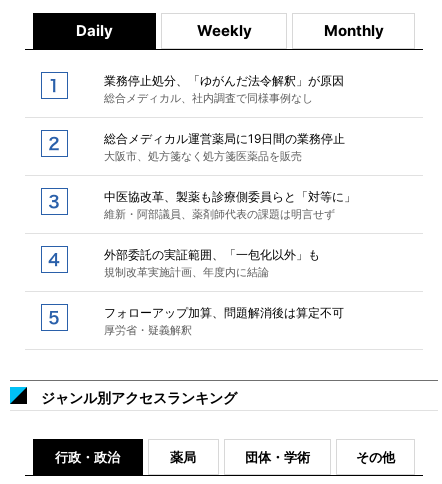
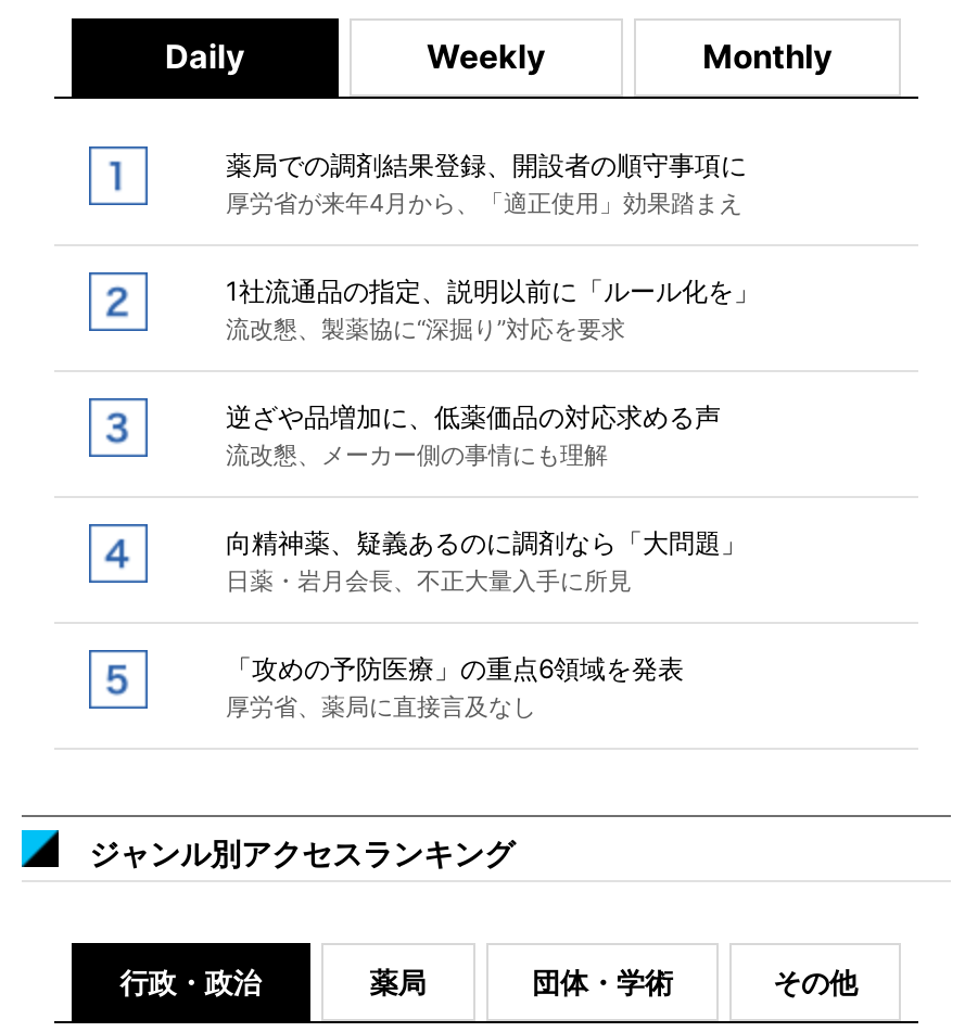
[104,73,344,105] 業務停止処分、「ゆがんだ法令解釈」が原因 | 総合メディカル、社内調査で同様事例なし -> [226,149,747,218] 薬局での調剤結果登録、開設者の順守事項に | 厚労省が来年4月から、「適正使用」効果踏まえ
[104,131,345,163] 総合メディカル運営薬局に19日間の業務停止 | 大阪市、処方箋なく処方箋医薬品を販売 -> [226,275,760,344] 1社流通品の指定、説明以前に「ルール化を」 | 流改懇、製薬協に“深掘り”対応を要求
[104,189,356,221] 中医協改革、製薬も診療側委員らと「対等に」 | 維新・阿部議員、薬剤師代表の課題は明言せず -> [226,400,721,470] 逆ざや品増加に、低薬価品の対応求める声 | 流改懇、メーカー側の事情にも理解
[104,247,320,279] 外部委託の実証範囲、「一包化以外」も | 規制改革実施計画、年度内に結論 -> [226,526,747,596] 向精神薬、疑義あるのに調剤なら「大問題」 | 日薬・岩月会長、不正大量入手に所見
[104,305,344,337] フォローアップ加算、問題解消後は算定不可 | 厚労省・疑義解釈 -> [226,652,684,722] 「攻めの予防医療」の重点6領域を発表 | 厚労省、薬局に直接言及なし

